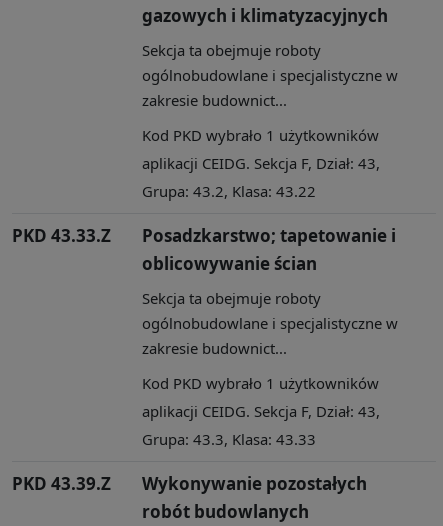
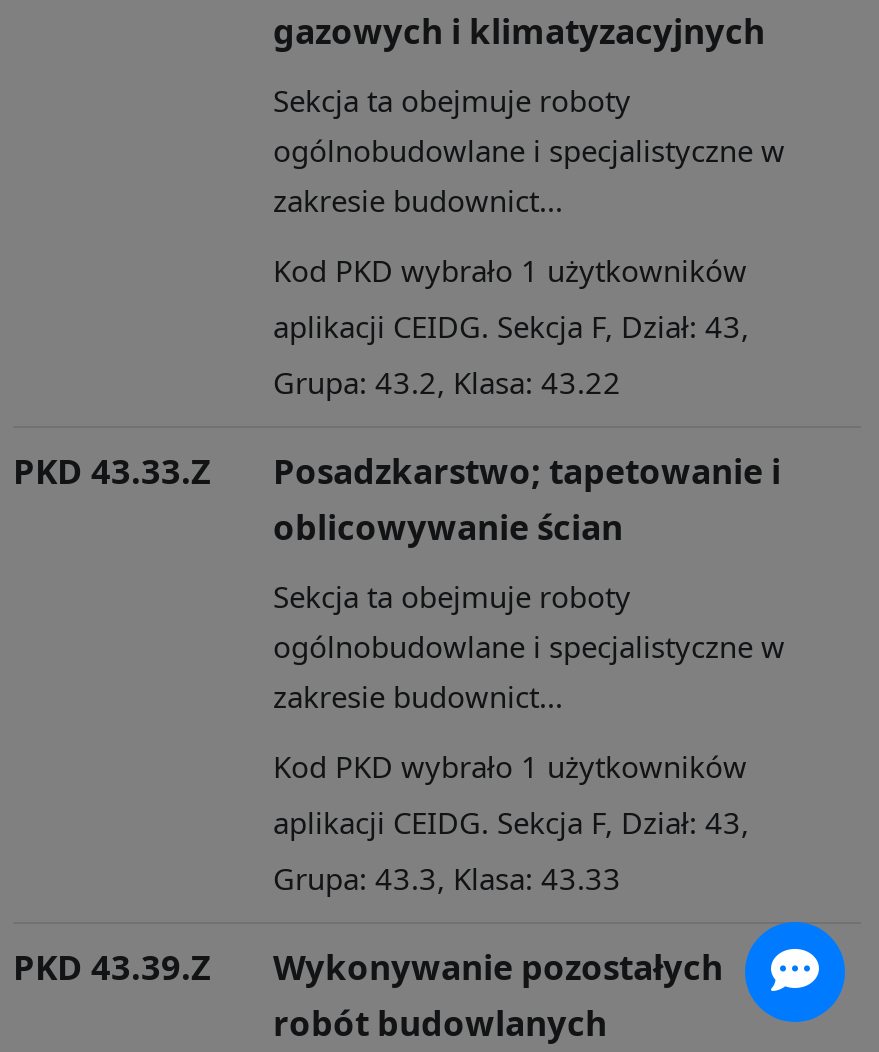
none -> [743,920,847,1024] [image]

